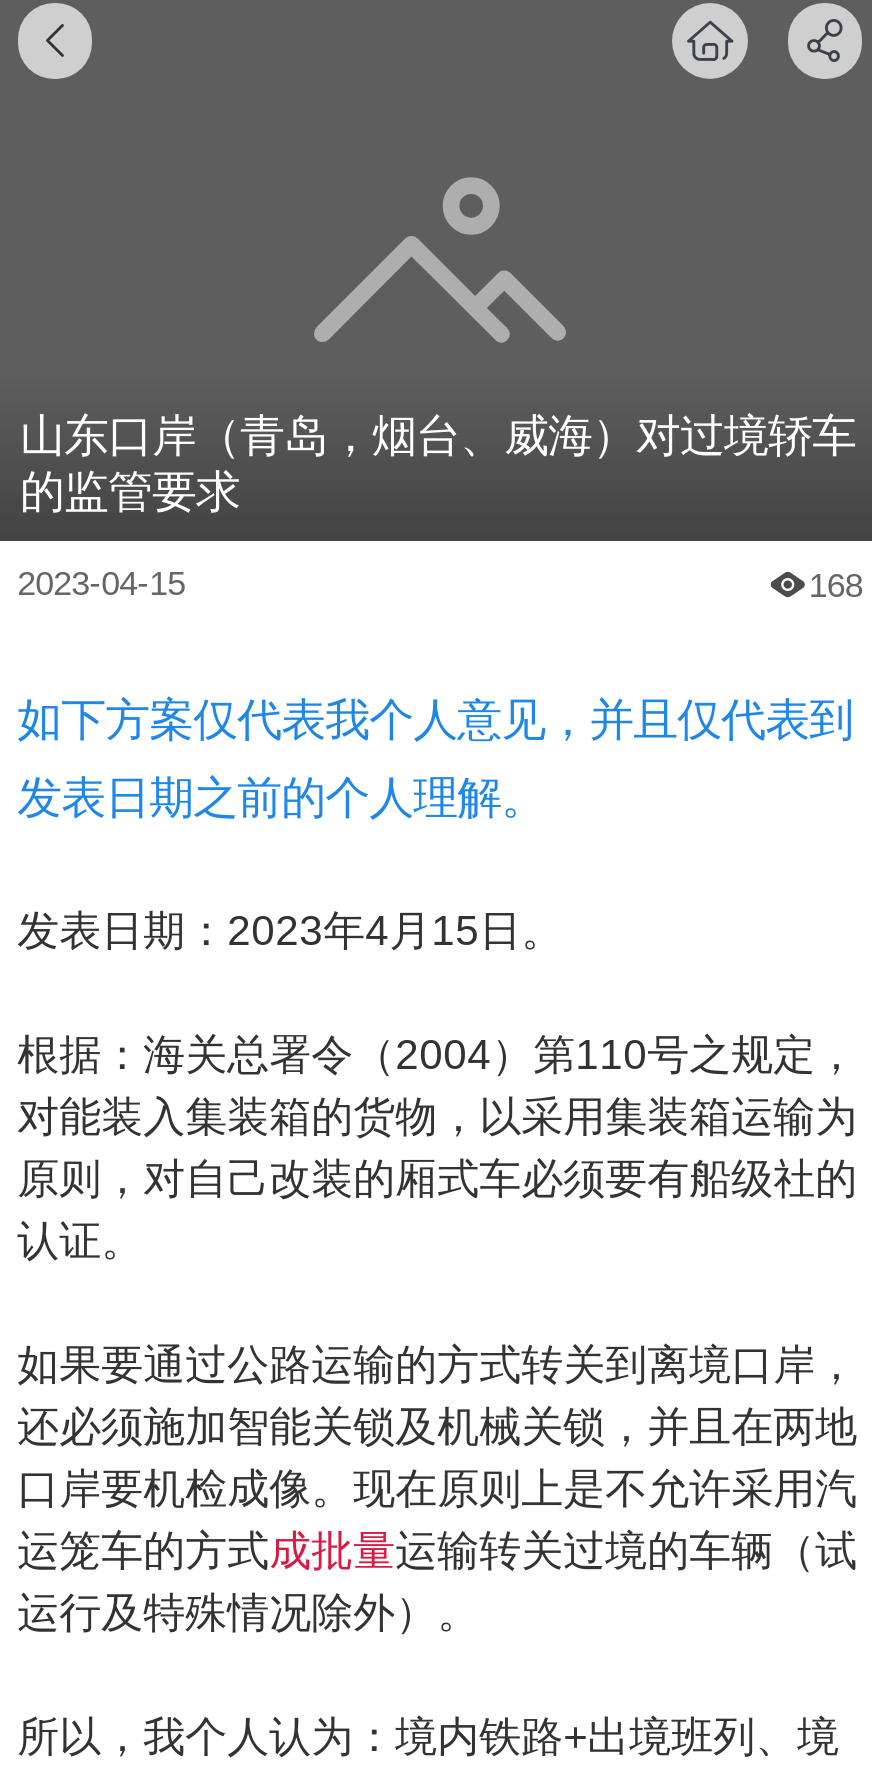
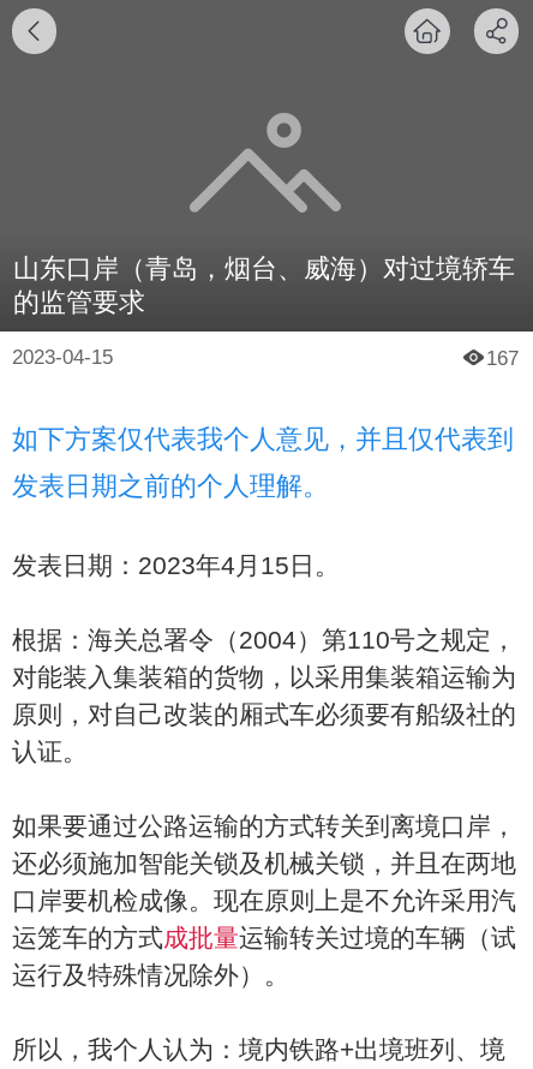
[809,568,863,606] 168 -> [487,348,519,370] 167

